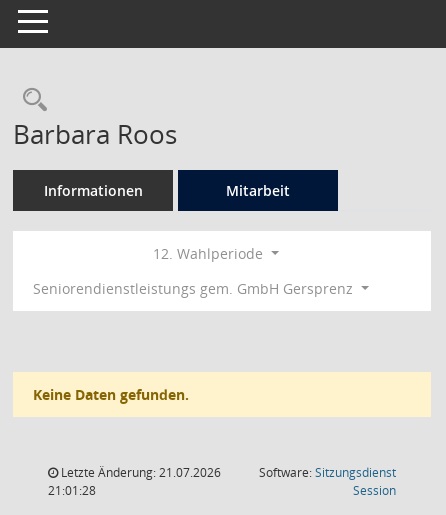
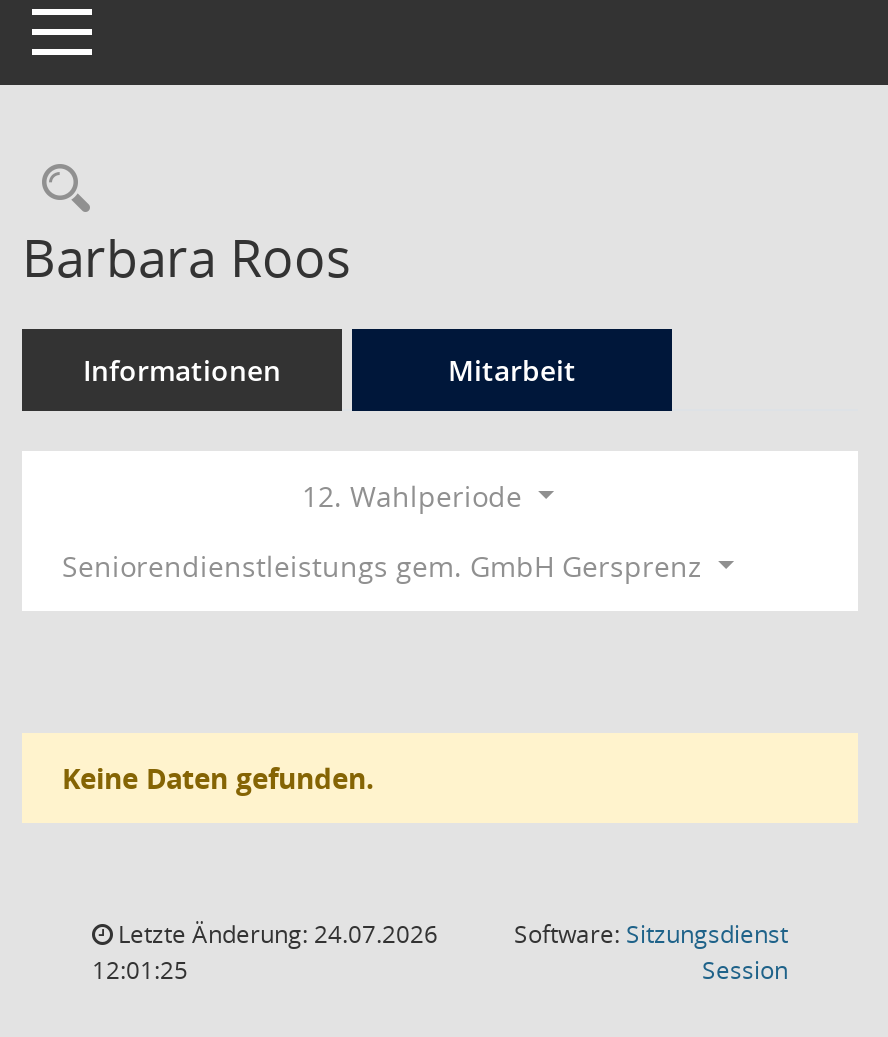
[58,464,221,481] Letzte Änderung: 21.07.2026 -> [112,917,438,951] Letzte Änderung: 24.07.2026
[48,482,96,499] 21:01:28 -> [92,953,188,987] 12:01:25

